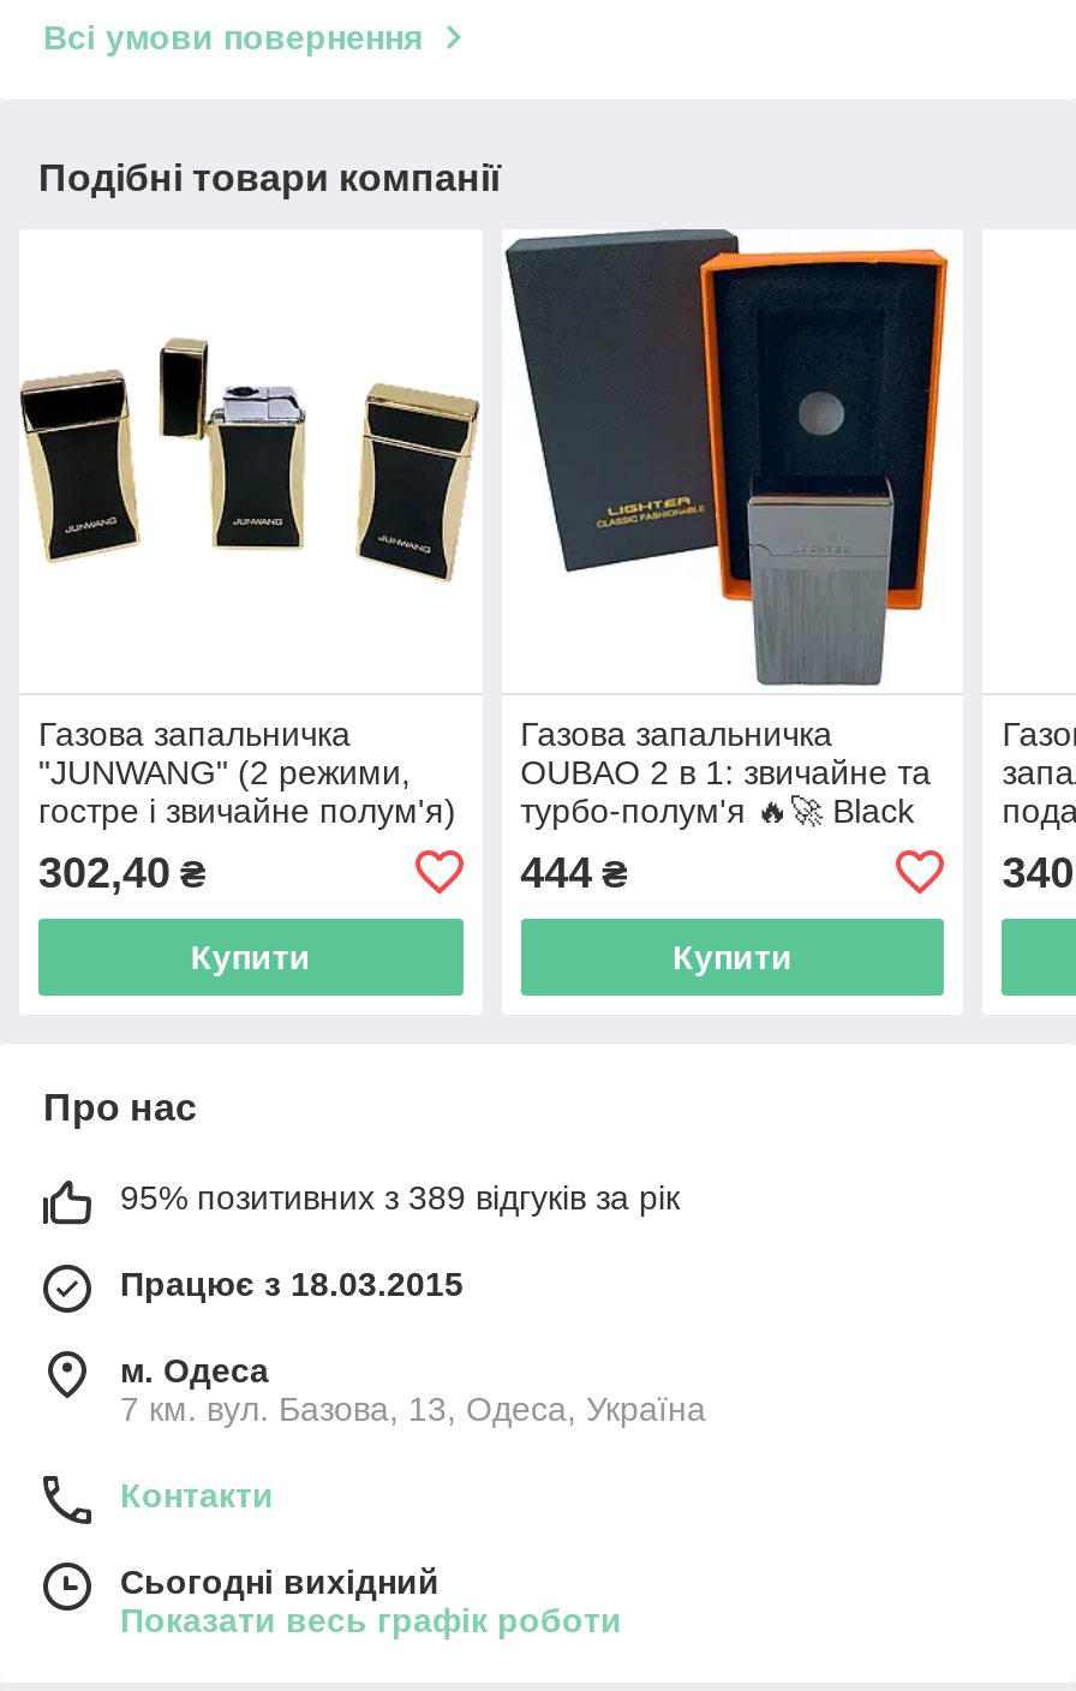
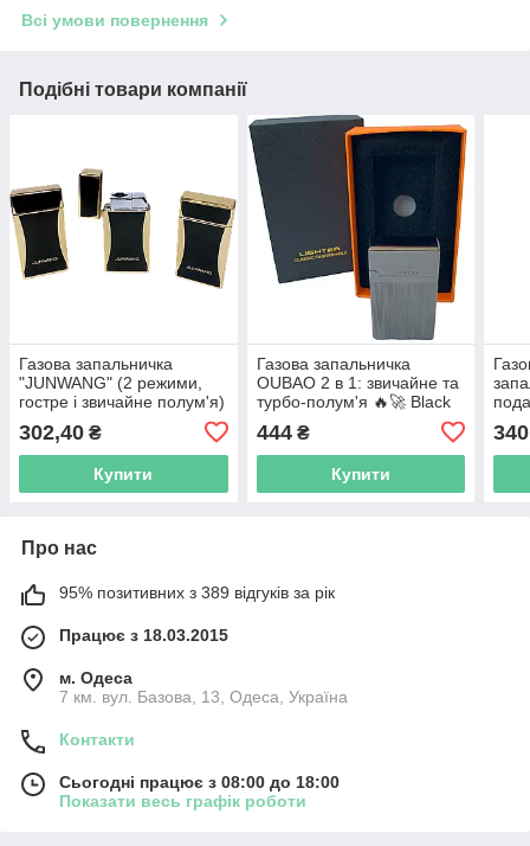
[120,1562,440,1600] Сьогодні вихідний -> [59,772,340,791] Сьогодні працює з 08:00 до 18:00

